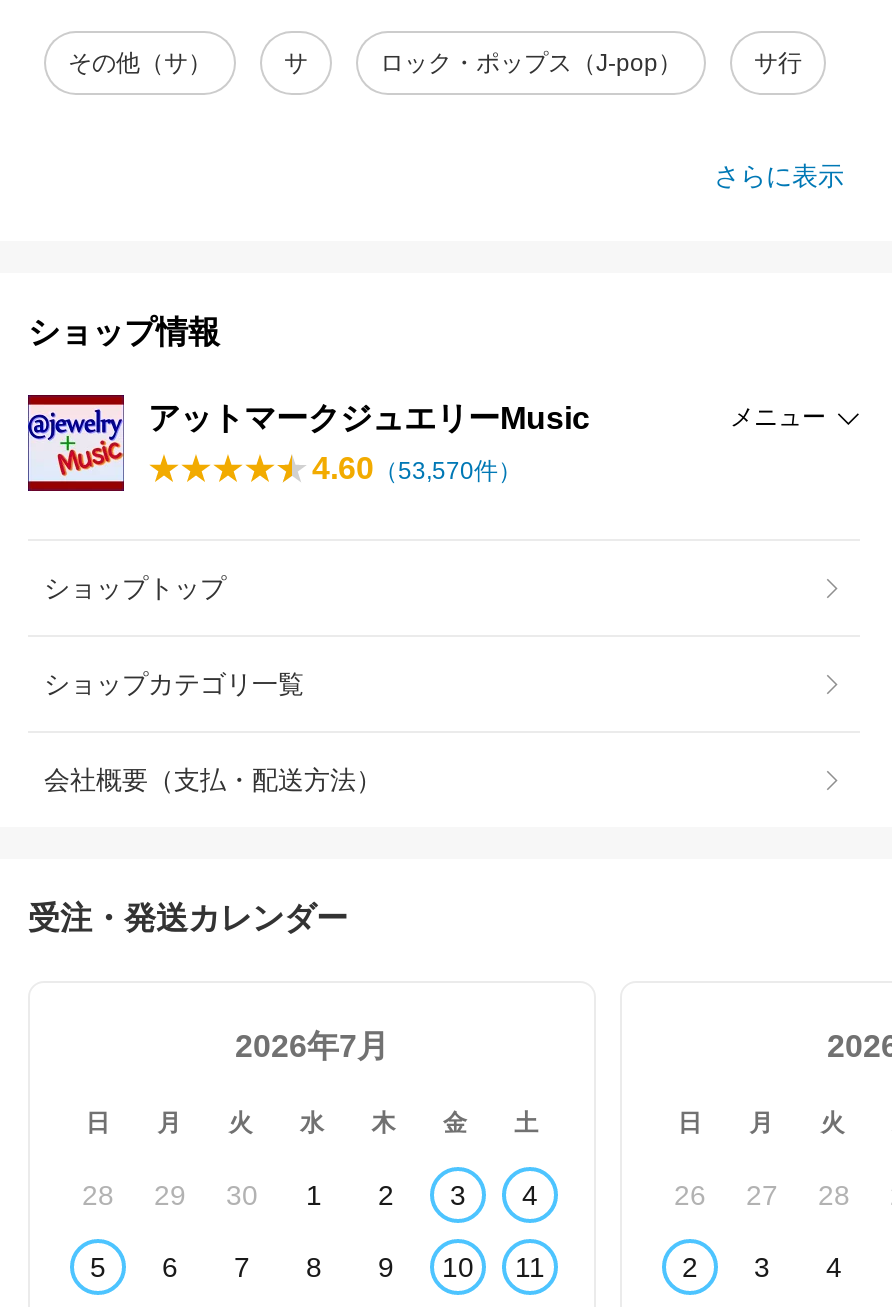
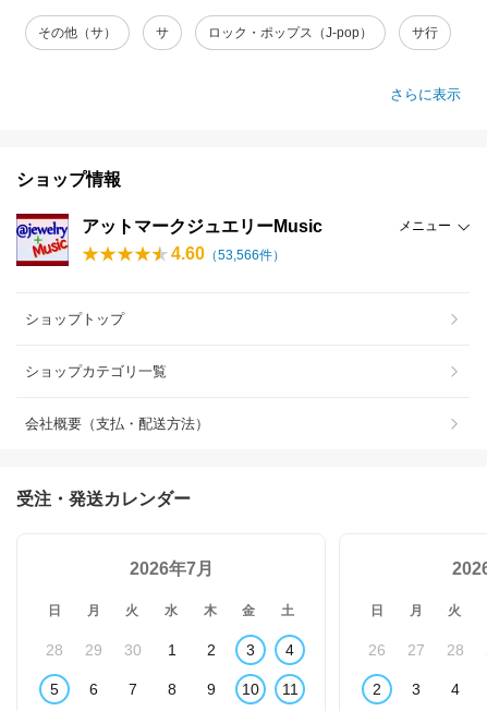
[312,451,522,485] 4.60（53,570件） -> [171,244,285,263] 4.60（53,566件）

